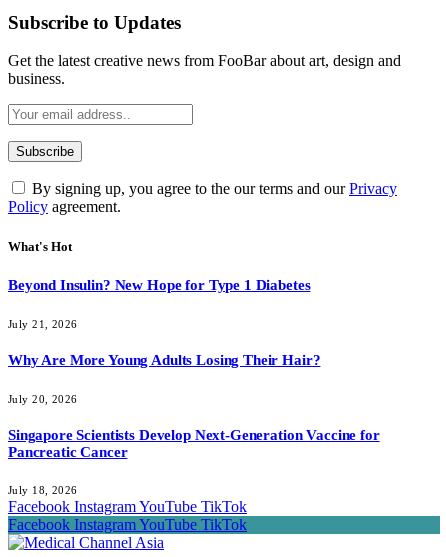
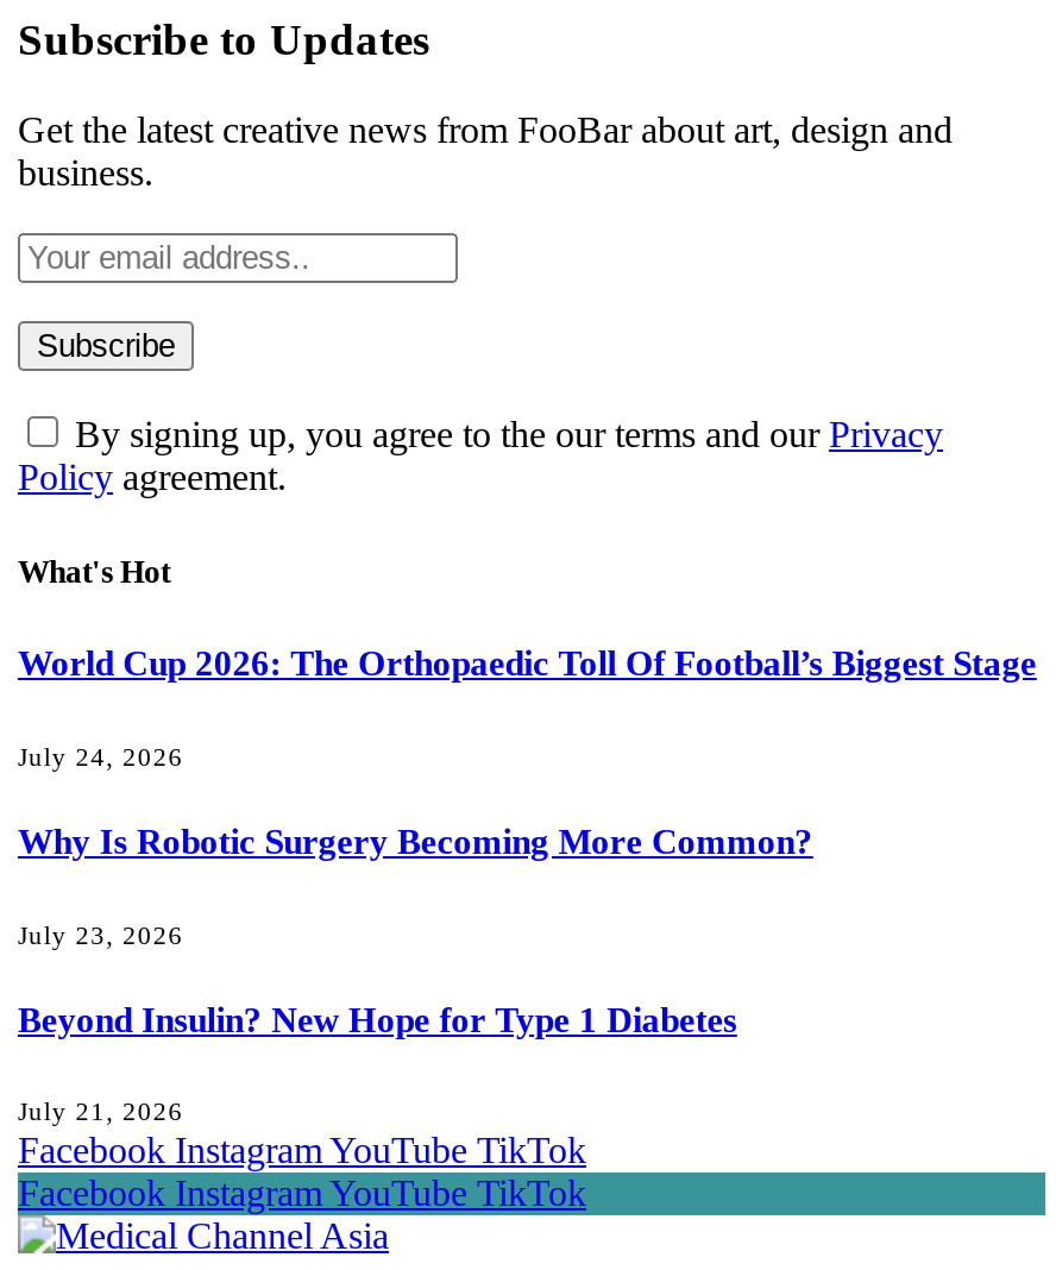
none -> [18,644,1037,948] World Cup 2026: The Orthopaedic Toll Of Football’s Biggest Stage | July 24, 2026 | Why Is Robotic Surgery Becoming More Common? | July 23, 2026
moved [8,277,310,330] -> [18,1000,737,1126]: Beyond Insulin? New Hope for Type 1 Diabetes | July 21, 2026
[8,352,380,496] Why Are More Young Adults Losing Their Hair? | July 20, 2026 | Singapore Scientists Develop Next-Generation Vaccine for | Pancreatic Cancer | July 18, 2026 -> none

